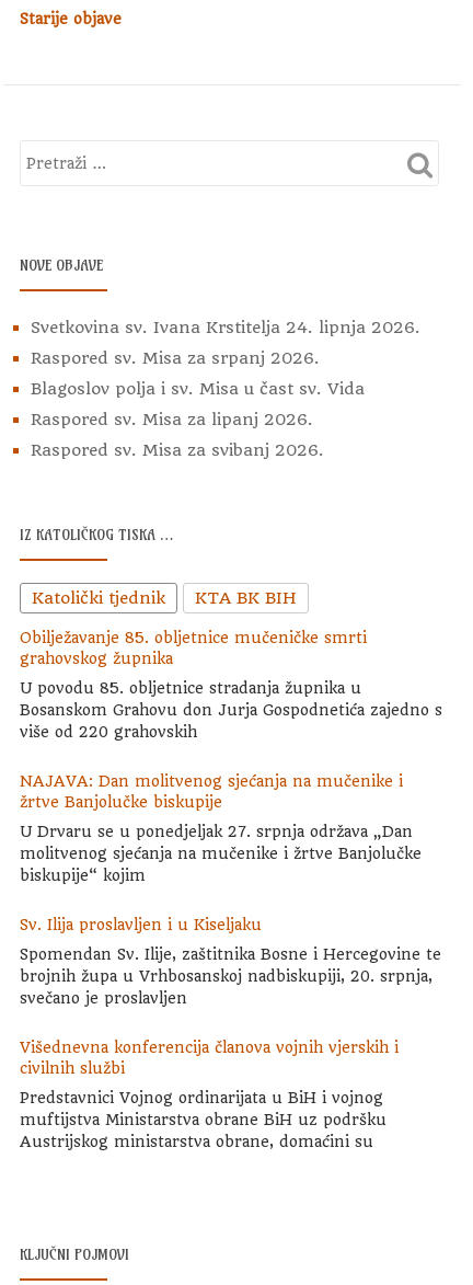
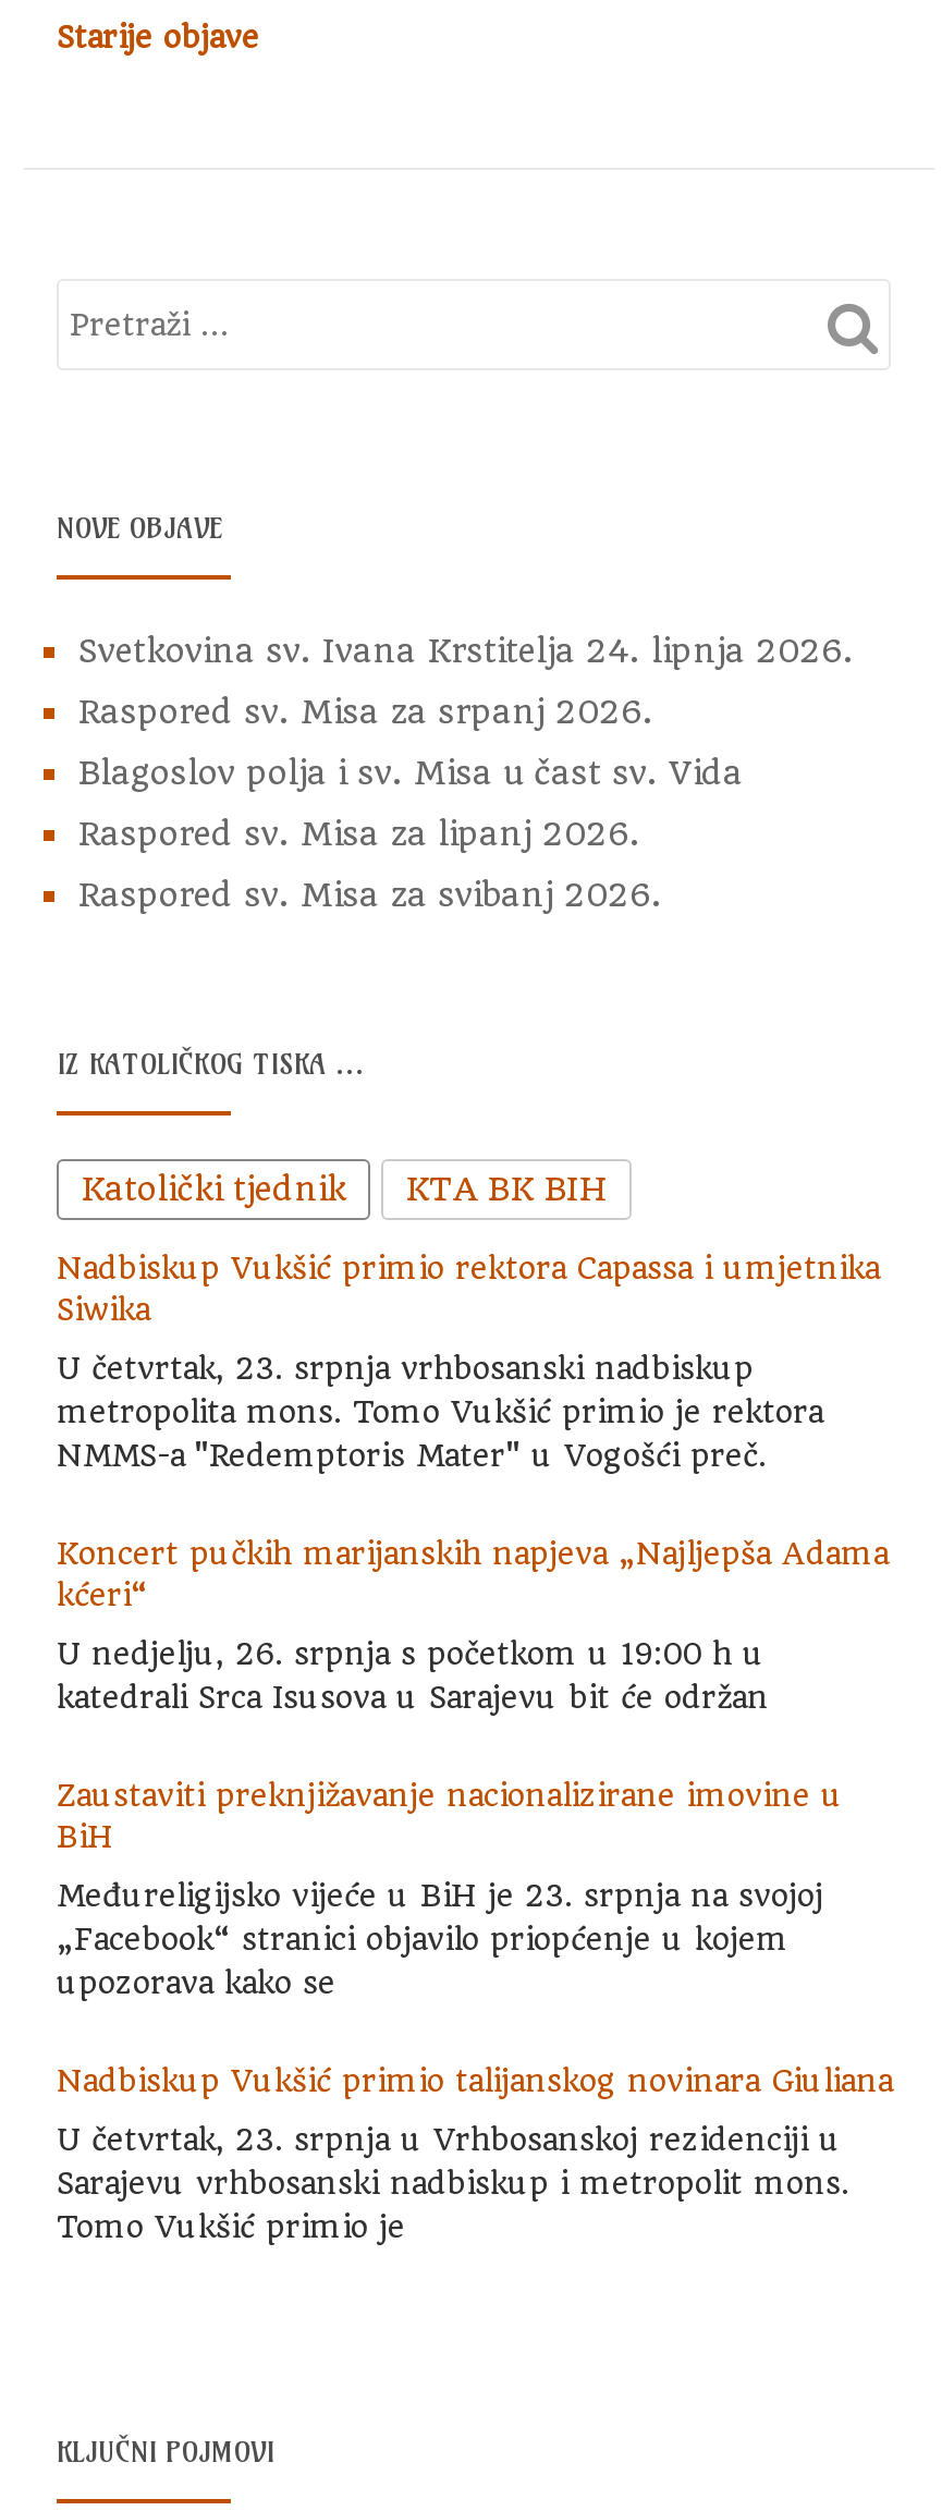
[20,629,367,667] Obilježavanje 85. obljetnice mučeničke smrti | grahovskog župnika -> [57,1251,880,1328] Nadbiskup Vukšić primio rektora Capassa i umjetnika | Siwika
[20,679,442,740] U povodu 85. obljetnice stradanja župnika u | Bosanskom Grahovu don Jurja Gospodnetića zajedno s | više od 220 grahovskih -> [57,1350,823,1472] U četvrtak, 23. srpnja vrhbosanski nadbiskup | metropolita mons. Tomo Vukšić primio je rektora | NMMS-a "Redemptoris Mater" u Vogošći preč.
[20,773,403,811] NAJAVA: Dan molitvenog sjećanja na mučenike i | žrtve Banjolučke biskupije -> [57,1537,889,1613] Koncert pučkih marijanskih napjeva „Najljepša Adama | kćeri“
[20,822,422,884] U Drvaru se u ponedjeljak 27. srpnja održava „Dan | molitvenog sjećanja na mučenike i žrtve Banjolučke | biskupije“ kojim -> [57,1636,769,1714] U nedjelju, 26. srpnja s početkom u 19:00 h u | katedrali Srca Isusova u Sarajevu bit će održan
[20,916,262,934] Sv. Ilija proslavljen i u Kiseljaku -> [57,1779,843,1855] Zaustaviti preknjižavanje nacionalizirane imovine u | BiH
[20,945,441,1007] Spomendan Sv. Ilije, zaštitnika Bosne i Hercegovine te | brojnih župa u Vrhbosanskoj nadbiskupiji, 20. srpnja, | svečano je proslavljen -> [57,1878,823,2000] Međureligijsko vijeće u BiH je 23. srpnja na svojoj | „Facebook“ stranici objavilo priopćenje u kojem | upozorava kako se
[20,1039,399,1077] Višednevna konferencija članova vojnih vjerskih i | civilnih službi -> [57,2064,893,2099] Nadbiskup Vukšić primio talijanskog novinara Giuliana
[20,1089,387,1150] Predstavnici Vojnog ordinarijata u BiH i vojnog | muftijstva Ministarstva obrane BiH uz podršku | Austrijskog ministarstva obrane, domaćini su -> [57,2122,849,2244] U četvrtak, 23. srpnja u Vrhbosanskoj rezidenciji u | Sarajevu vrhbosanski nadbiskup i metropolit mons. | Tomo Vukšić primio je

